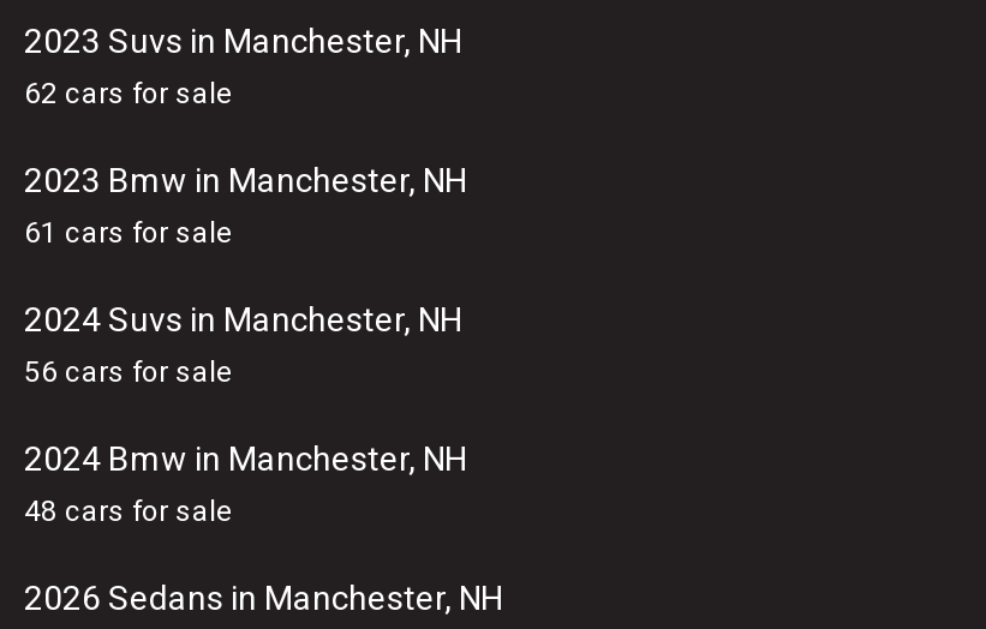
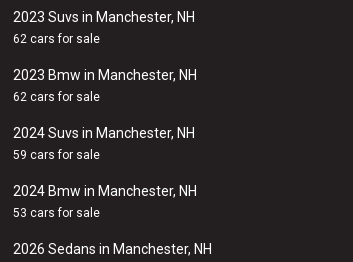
[24,216,233,250] 61 cars for sale -> [13,90,100,104] 62 cars for sale
[24,355,233,389] 56 cars for sale -> [13,148,100,162] 59 cars for sale
[24,495,233,528] 48 cars for sale -> [13,206,100,220] 53 cars for sale

